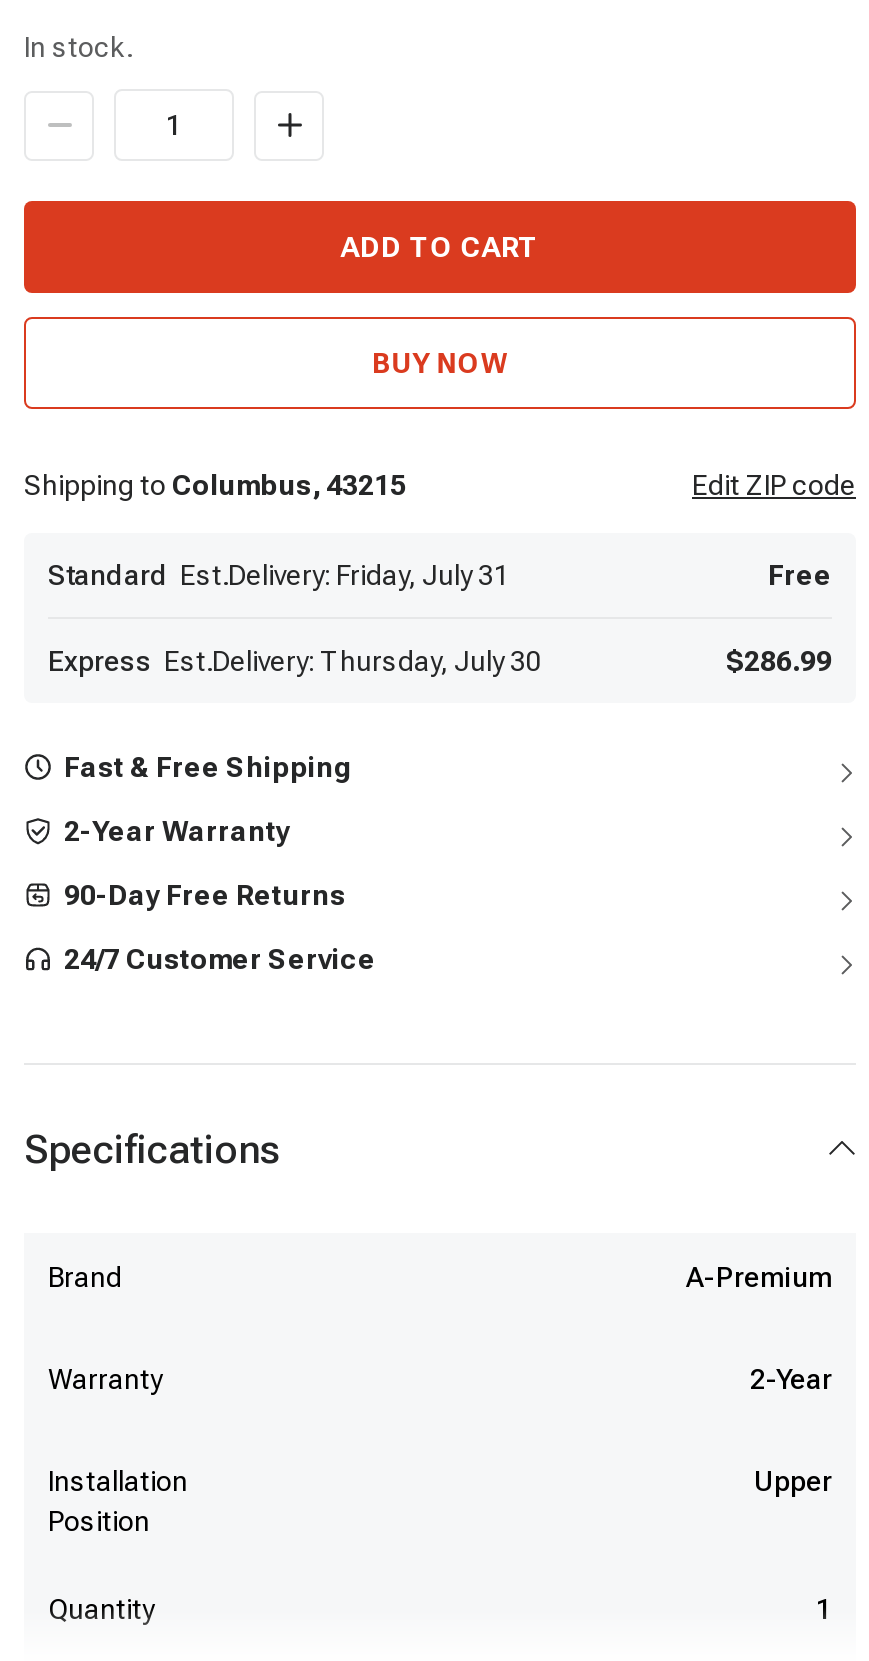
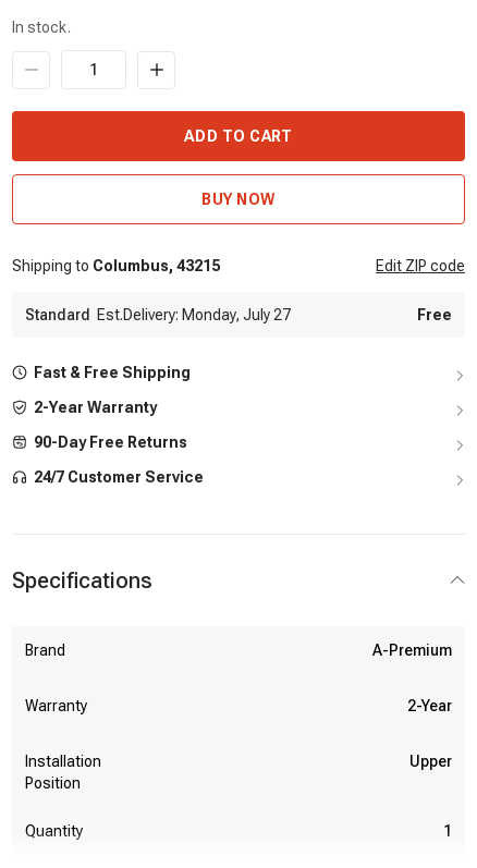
[48,559,510,591] Standard Est.Delivery: Friday, July 31 -> [25,306,291,323] Standard Est.Delivery: Monday, July 27
[48,645,832,677] Express Est.Delivery: Thursday, July 30 | $286.99 -> none

